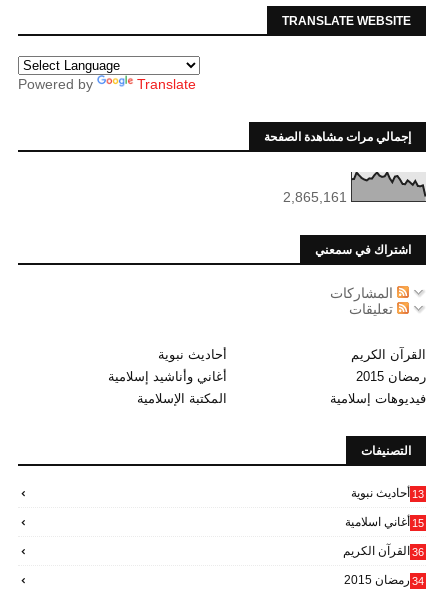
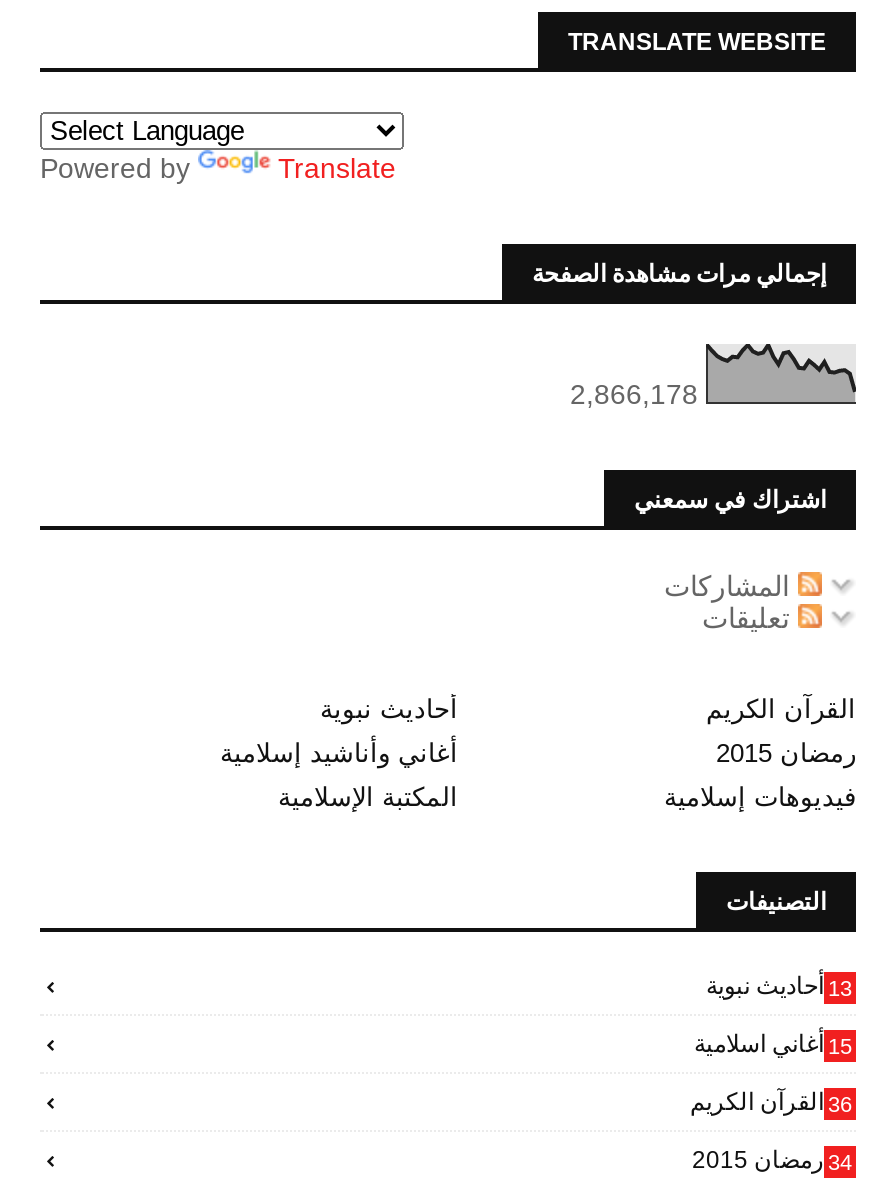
[283,189,347,205] 2,865,161 -> [570,378,698,410] 2,866,178

